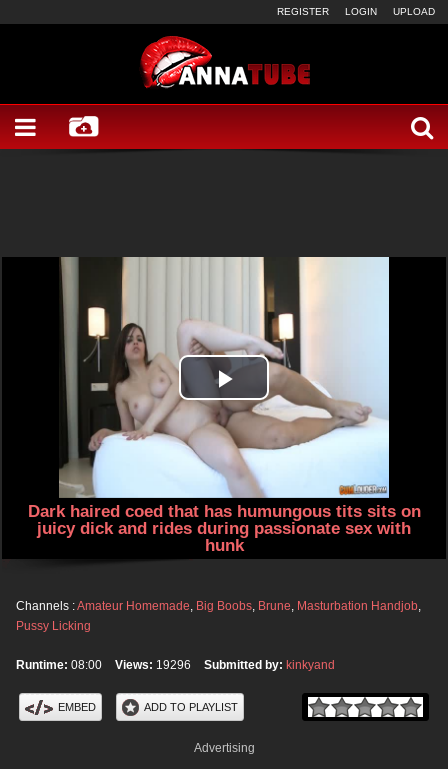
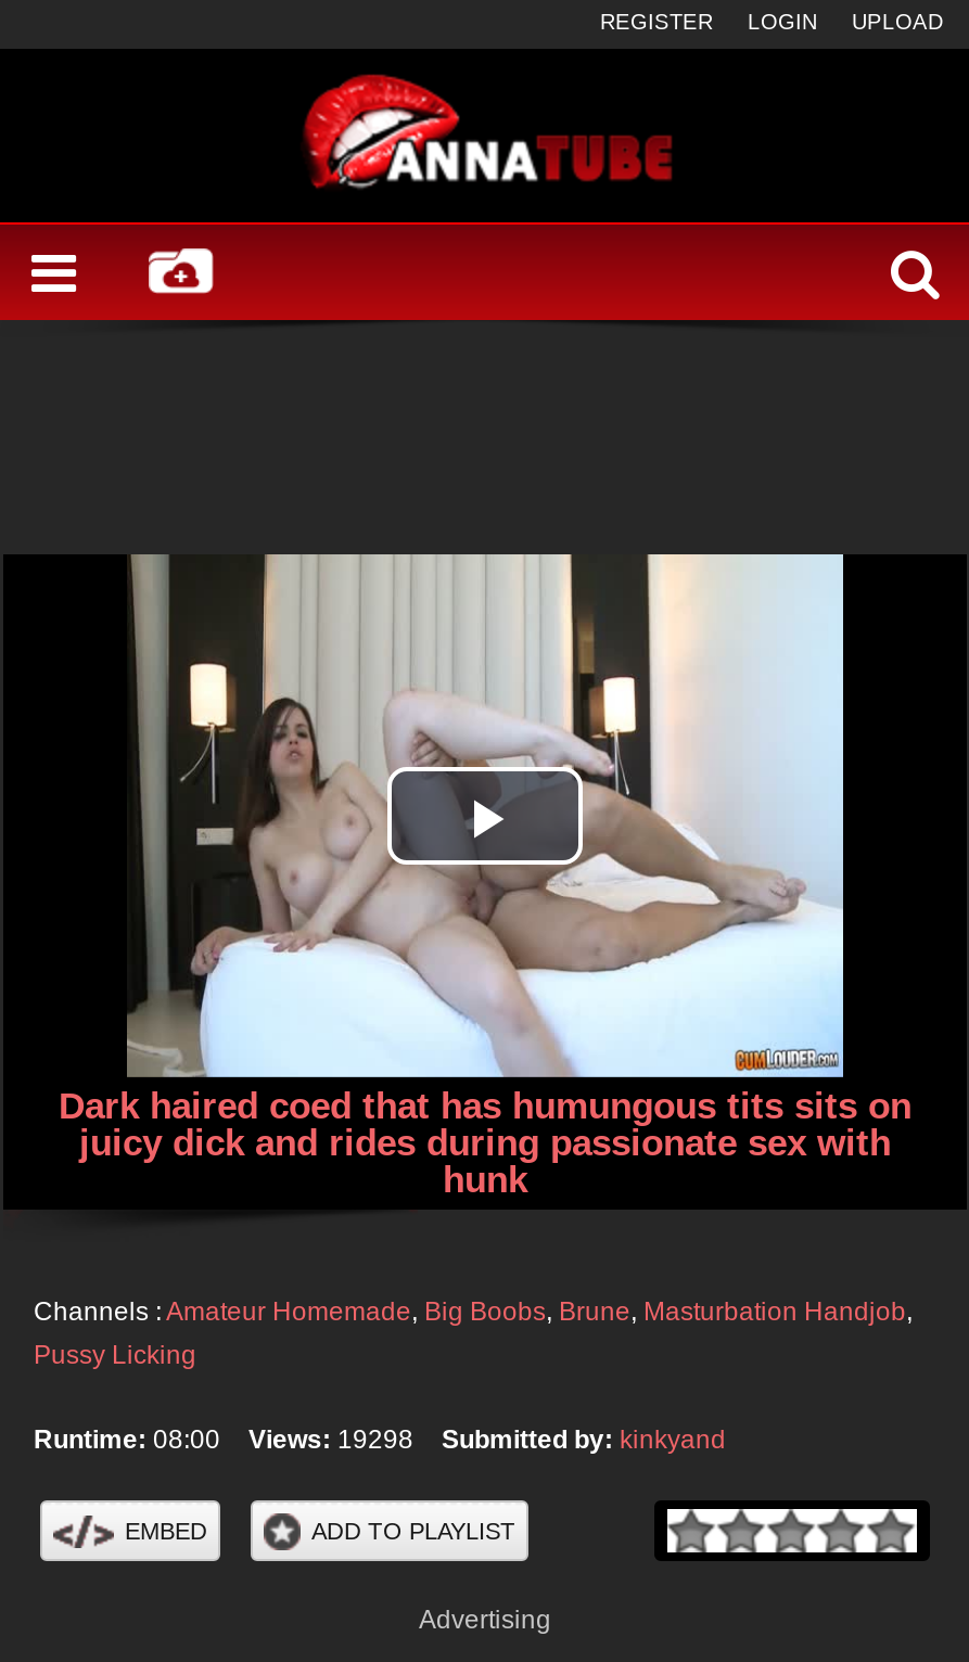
[16,658,335,672] Runtime: 08:00 Views: 19296 Submitted by: kinkyand -> [34,1424,726,1455] Runtime: 08:00 Views: 19298 Submitted by: kinkyand

